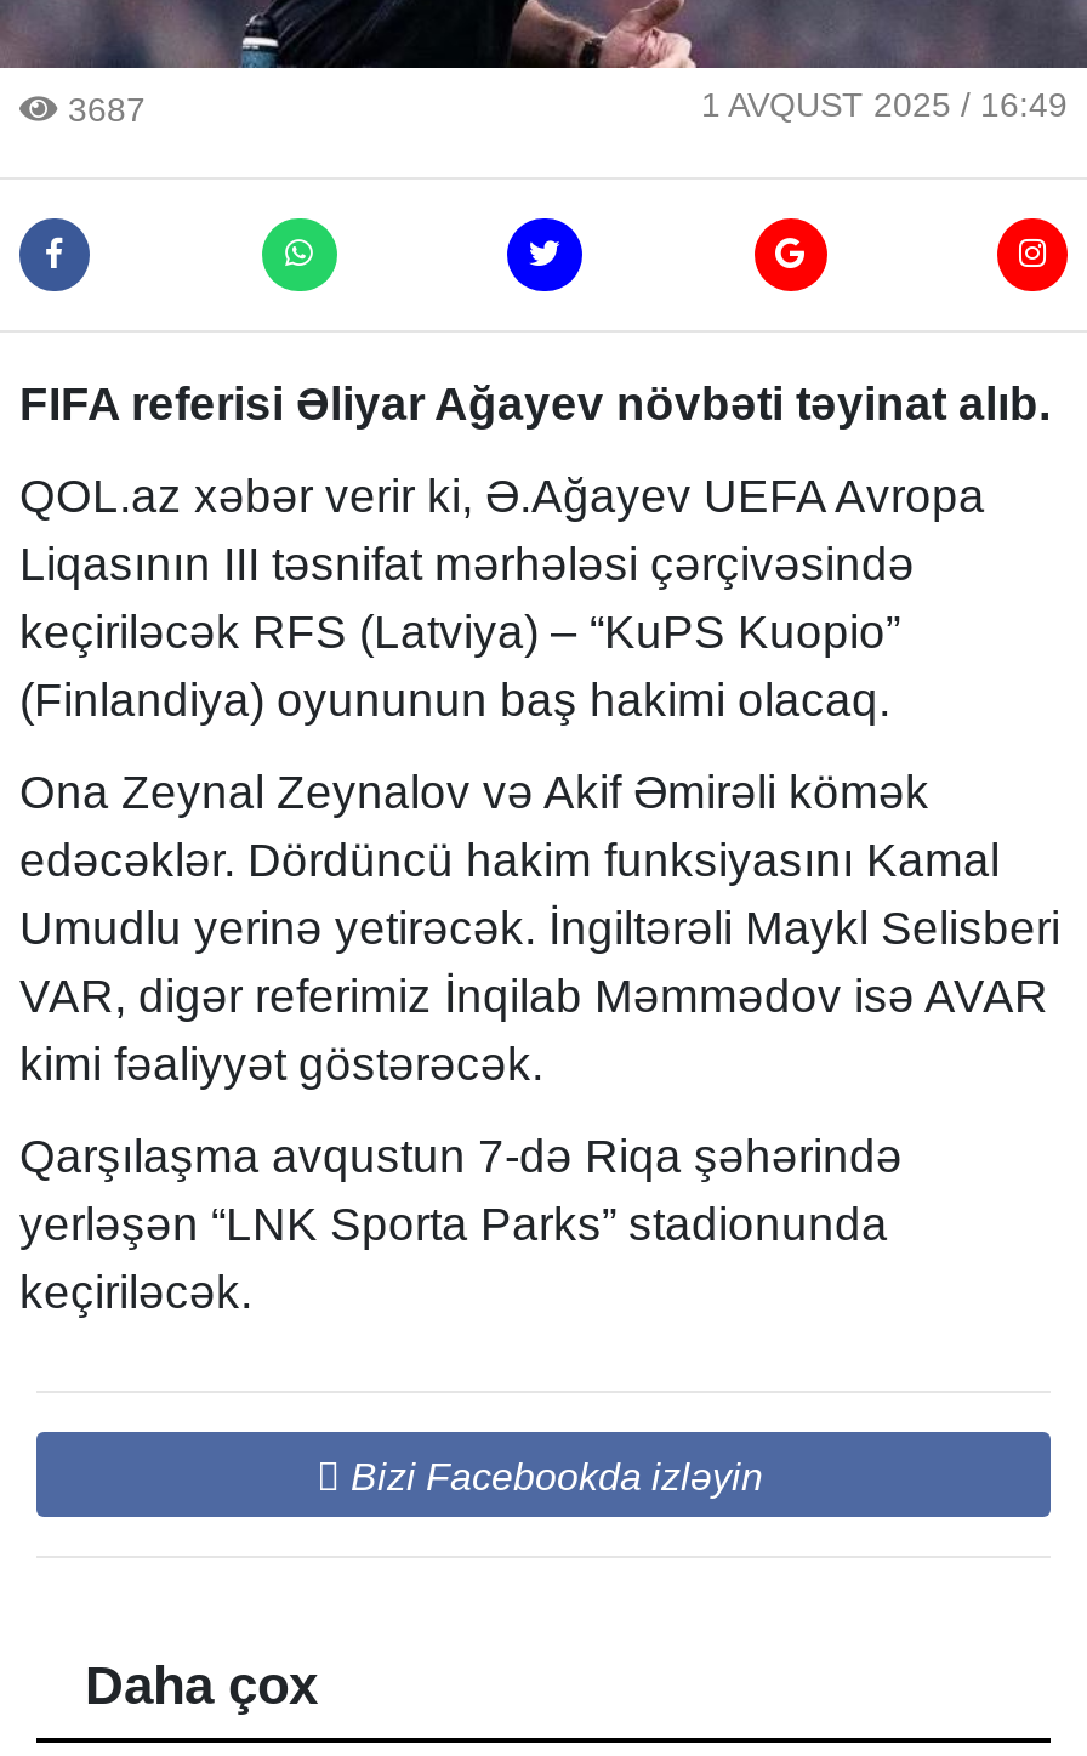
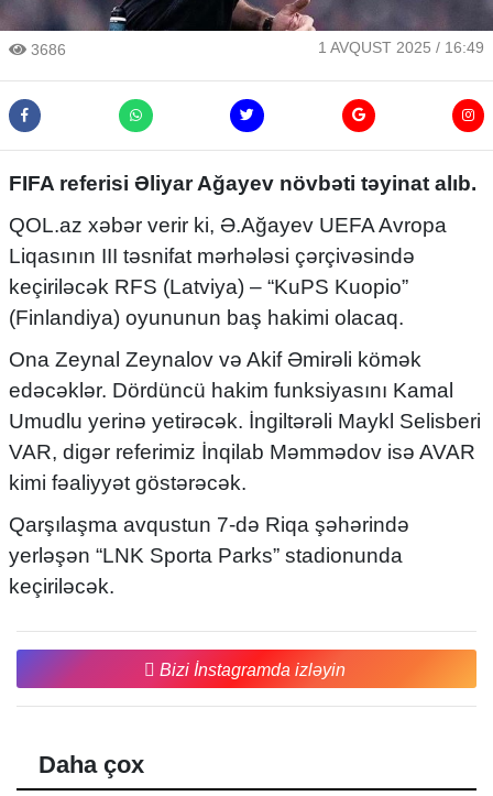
[58,91,146,129] 3687 -> [26,41,66,59] 3686
[351,1457,763,1498] Bizi Facebookda izləyin -> [160,661,346,680] Bizi İnstagramda izləyin

